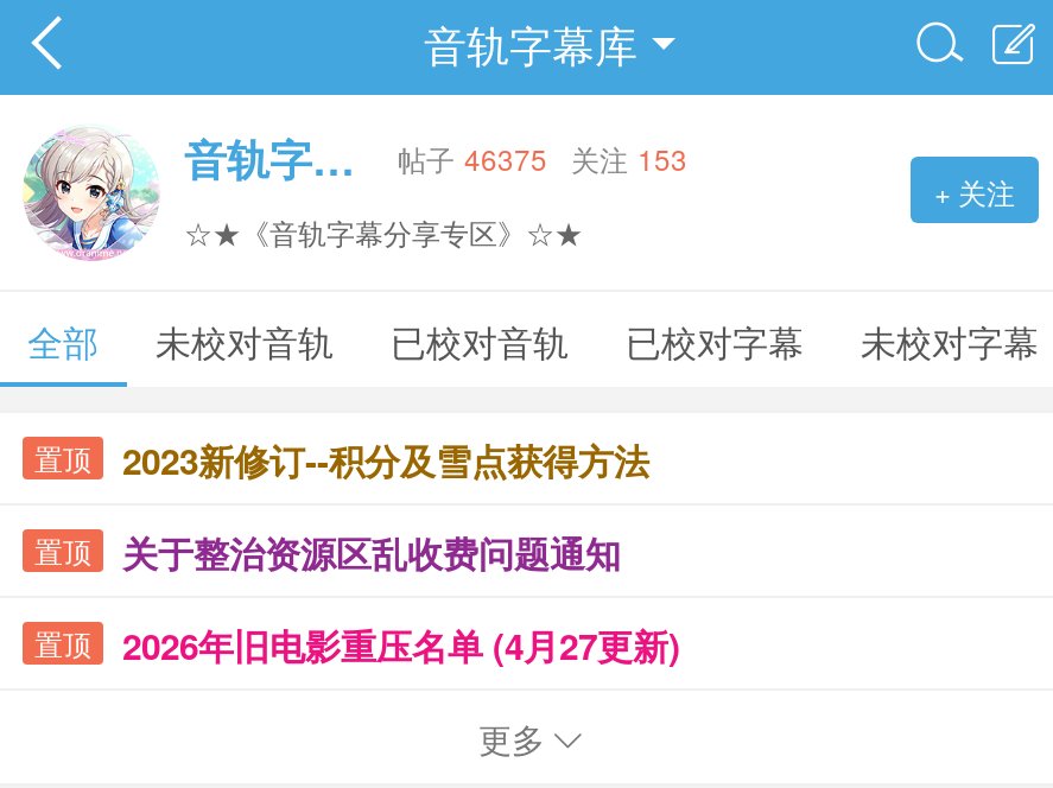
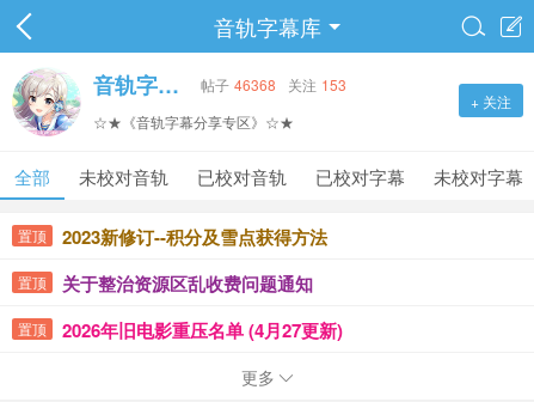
[398,138,687,178] 帖子 46375 关注 153 -> [201,74,346,95] 帖子 46368 关注 153

